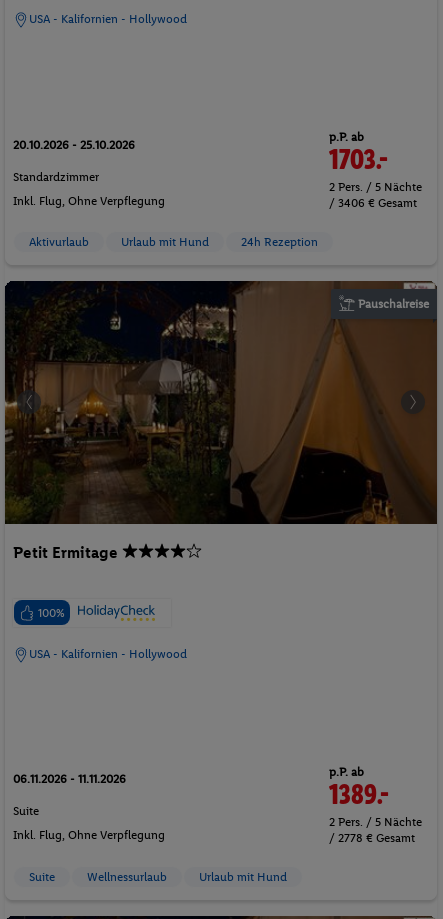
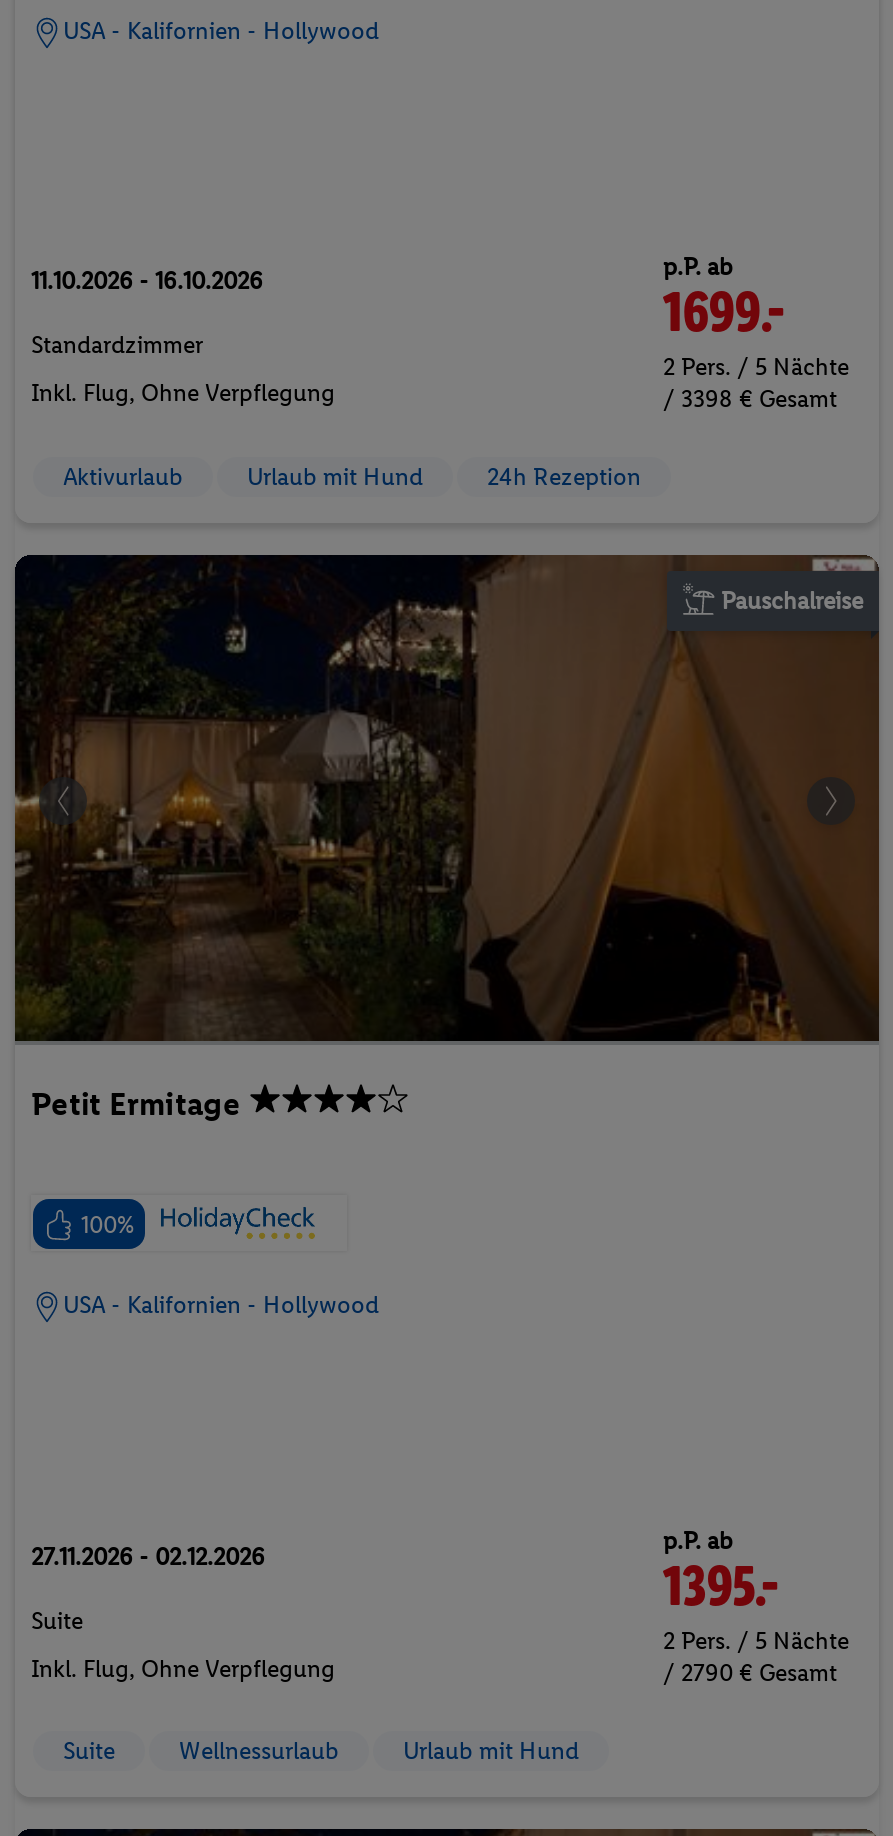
[13,138,135,152] 20.10.2026 - 25.10.2026 -> [31,268,263,296] 11.10.2026 - 16.10.2026
[329,145,388,173] 1703.- -> [663,283,785,339] 1699.-
[329,196,417,210] / 3406 € Gesamt -> [663,385,837,413] / 3398 € Gesamt
[13,772,126,786] 06.11.2026 - 11.11.2026 -> [31,1543,265,1571] 27.11.2026 - 02.12.2026
[329,780,389,808] 1389.- -> [663,1558,779,1614] 1395.-
[329,831,415,845] / 2778 € Gesamt -> [663,1660,837,1688] / 2790 € Gesamt

